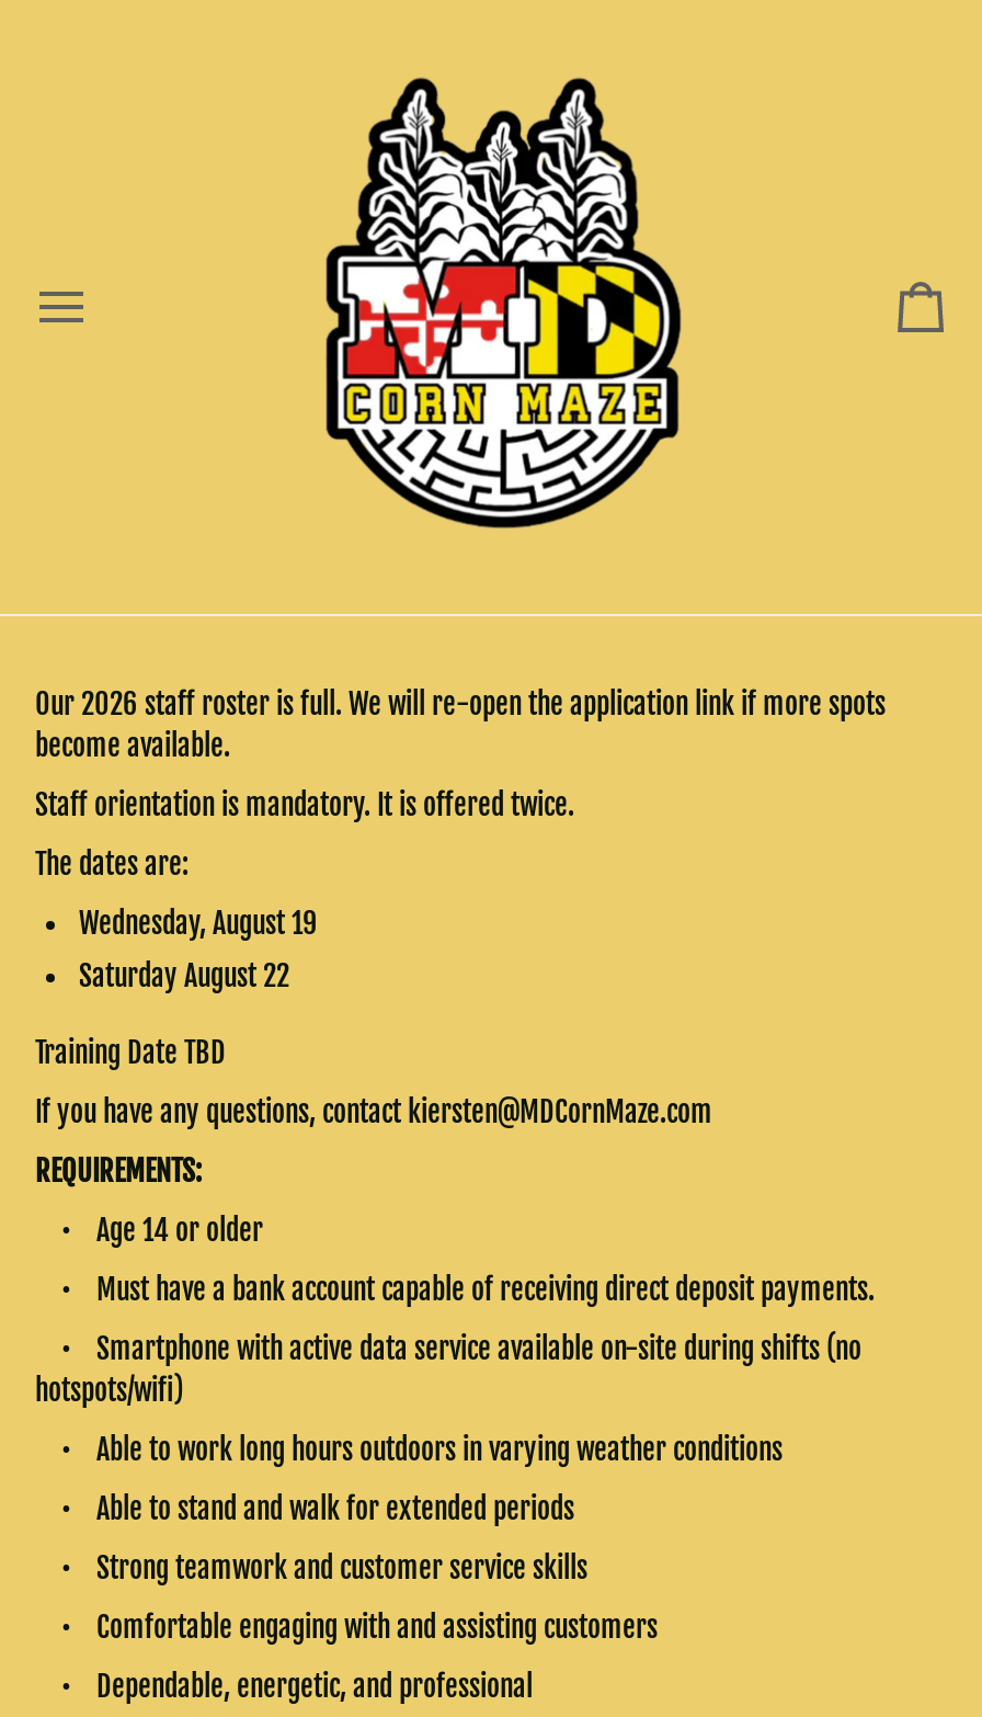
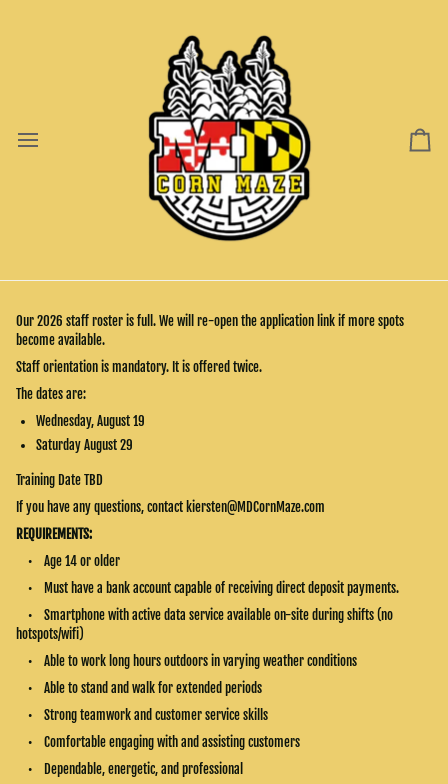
[79,958,289,993] Saturday August 22 -> [36,437,133,453] Saturday August 29

